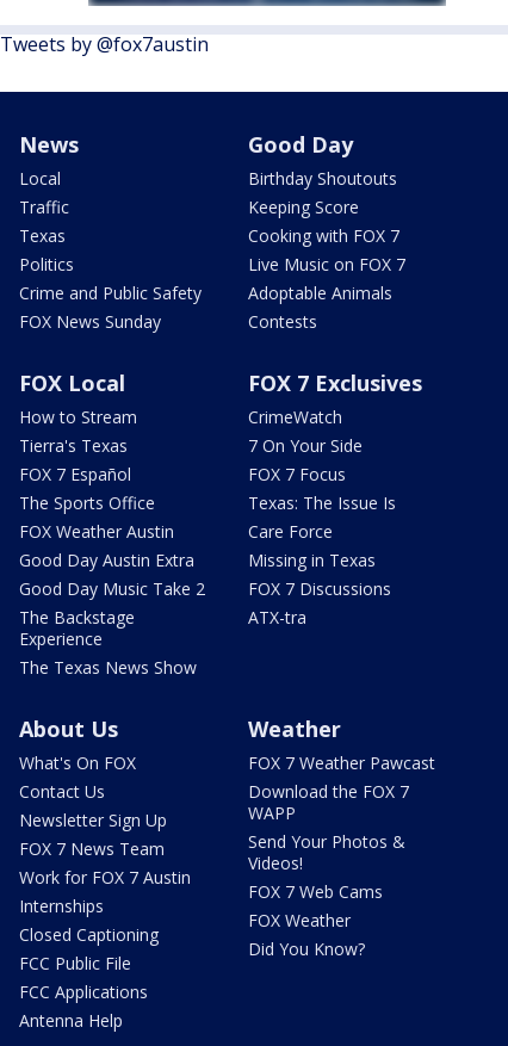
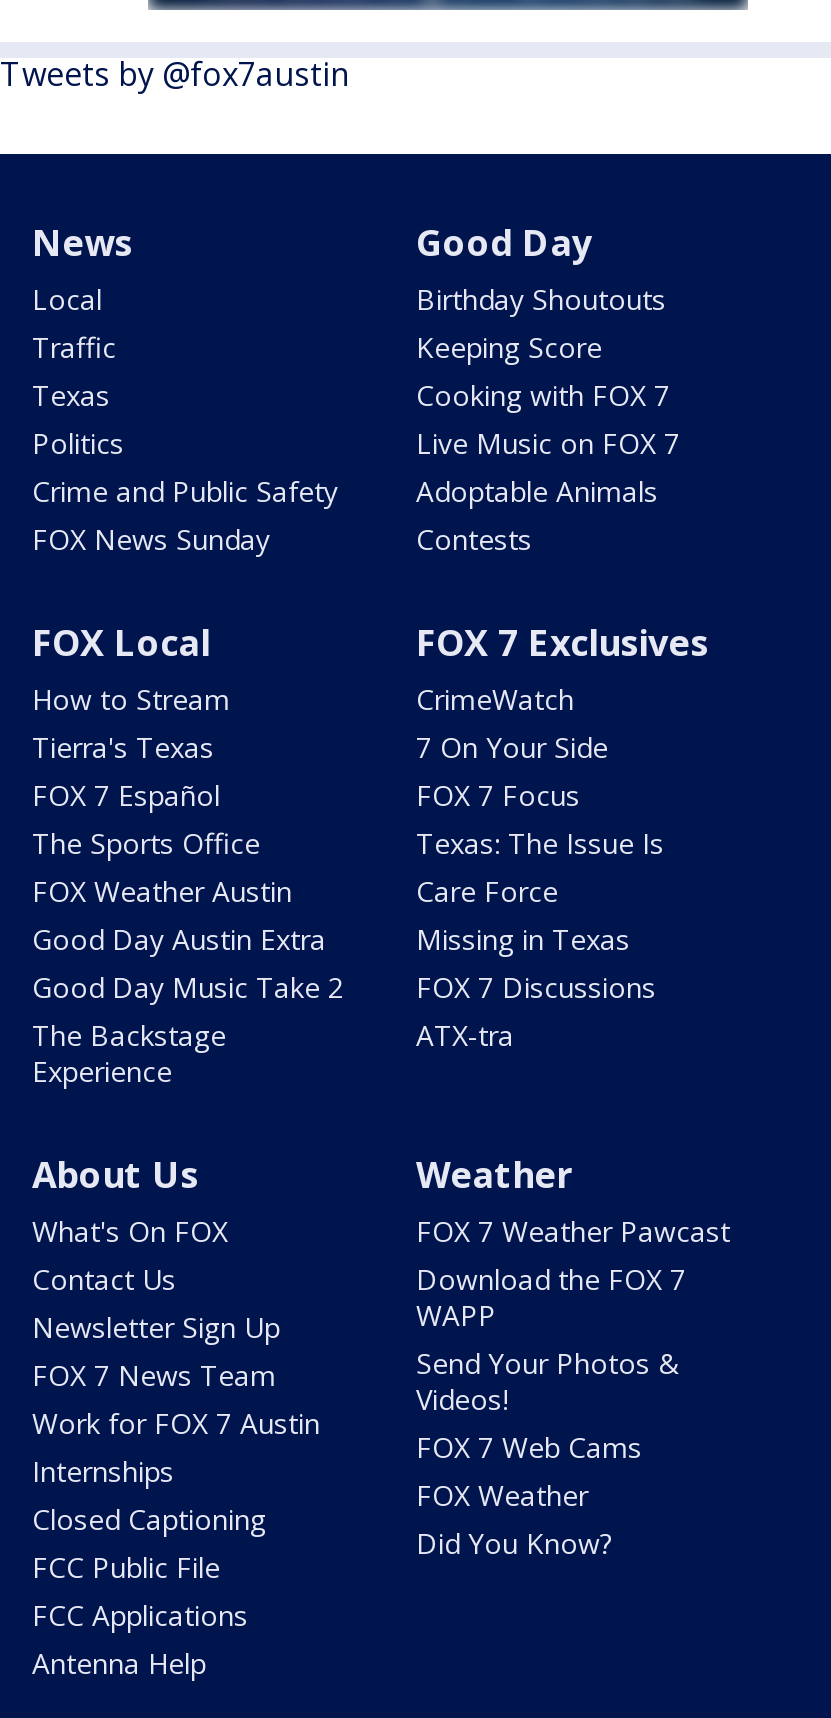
[19,656,197,678] The Texas News Show -> none

